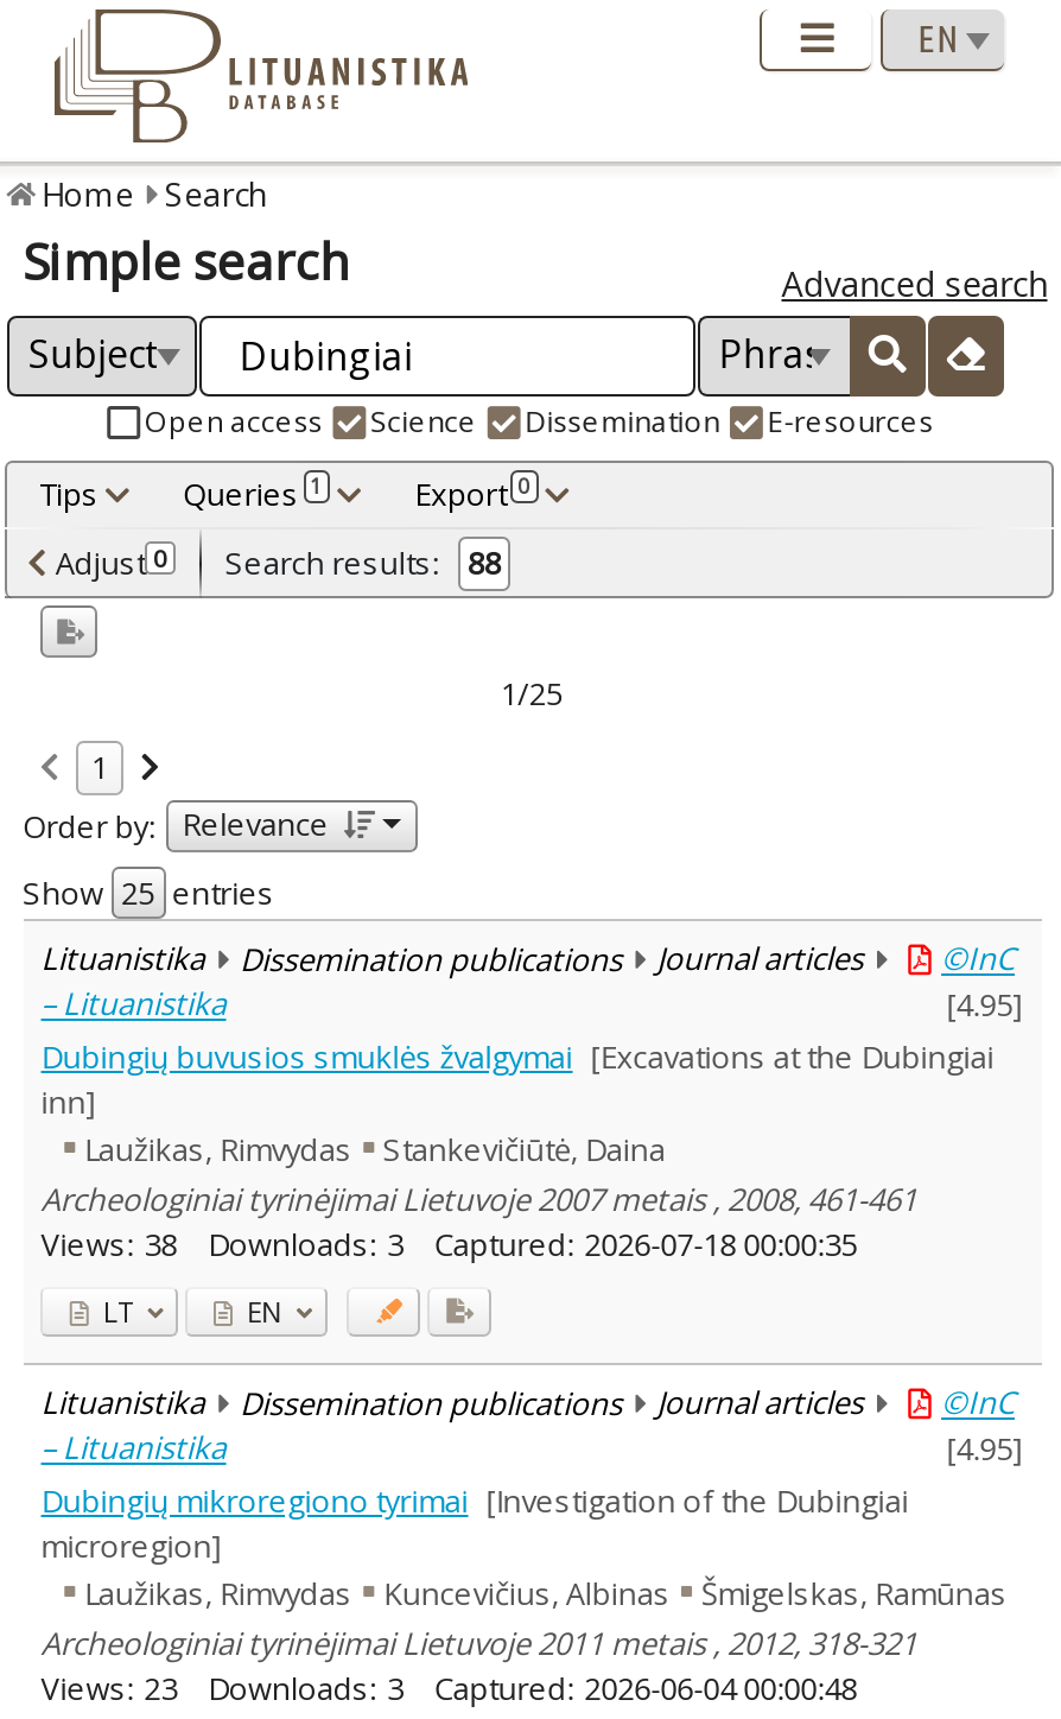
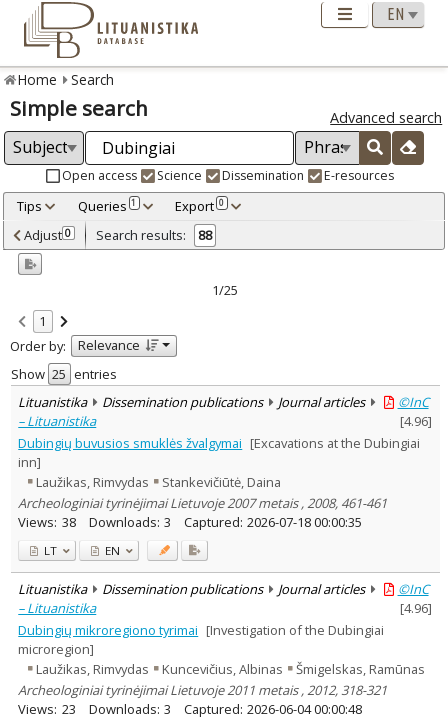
[946,982,1022,1025] [4.95] -> [400,412,432,430] [4.96]
[946,1426,1022,1469] [4.95] -> [400,599,432,617] [4.96]

